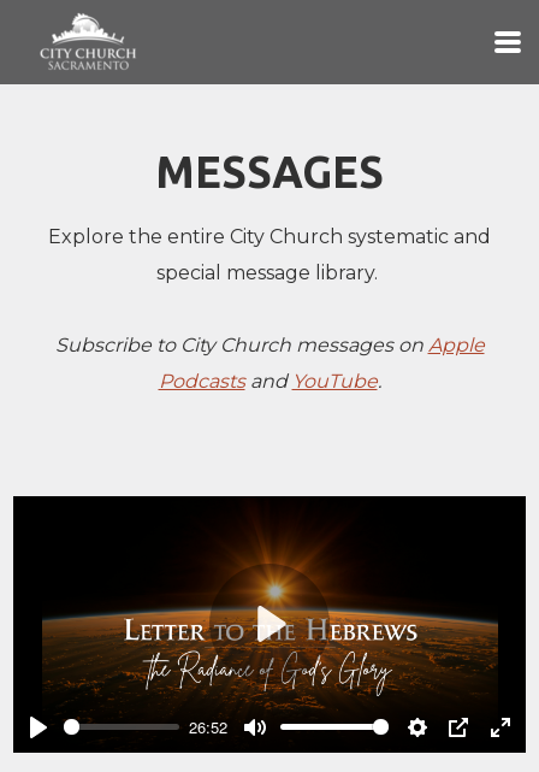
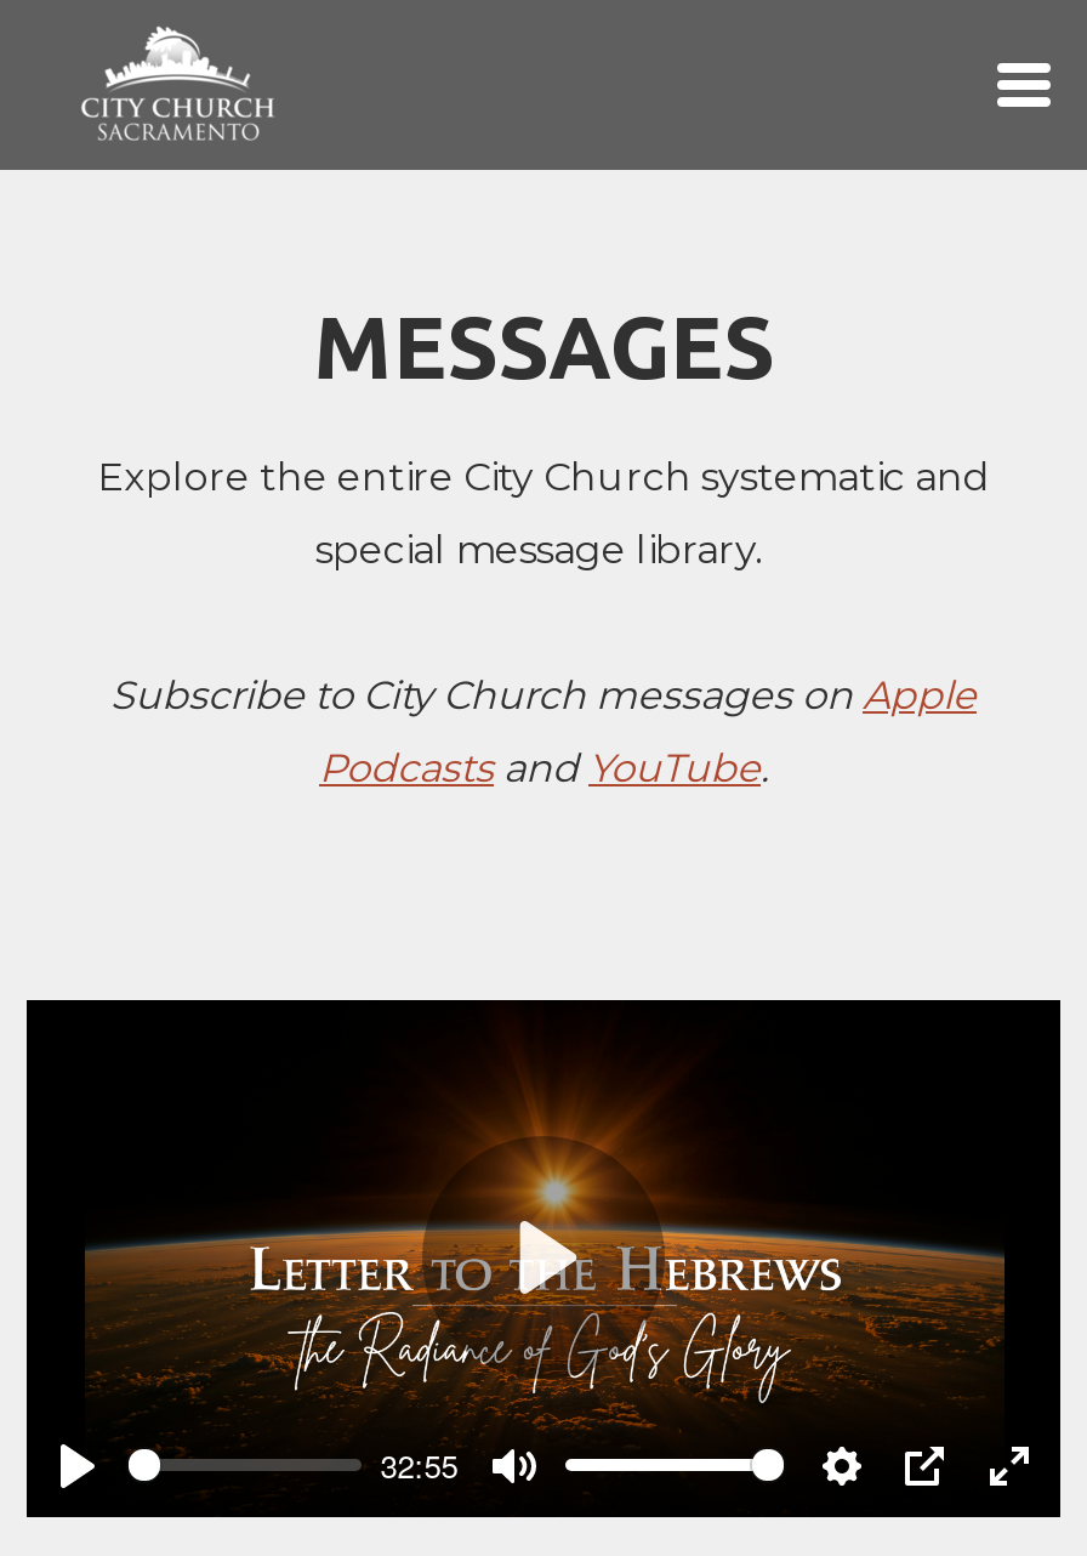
[189,715,227,738] 26:52 -> [380,1441,458,1488] 32:55

